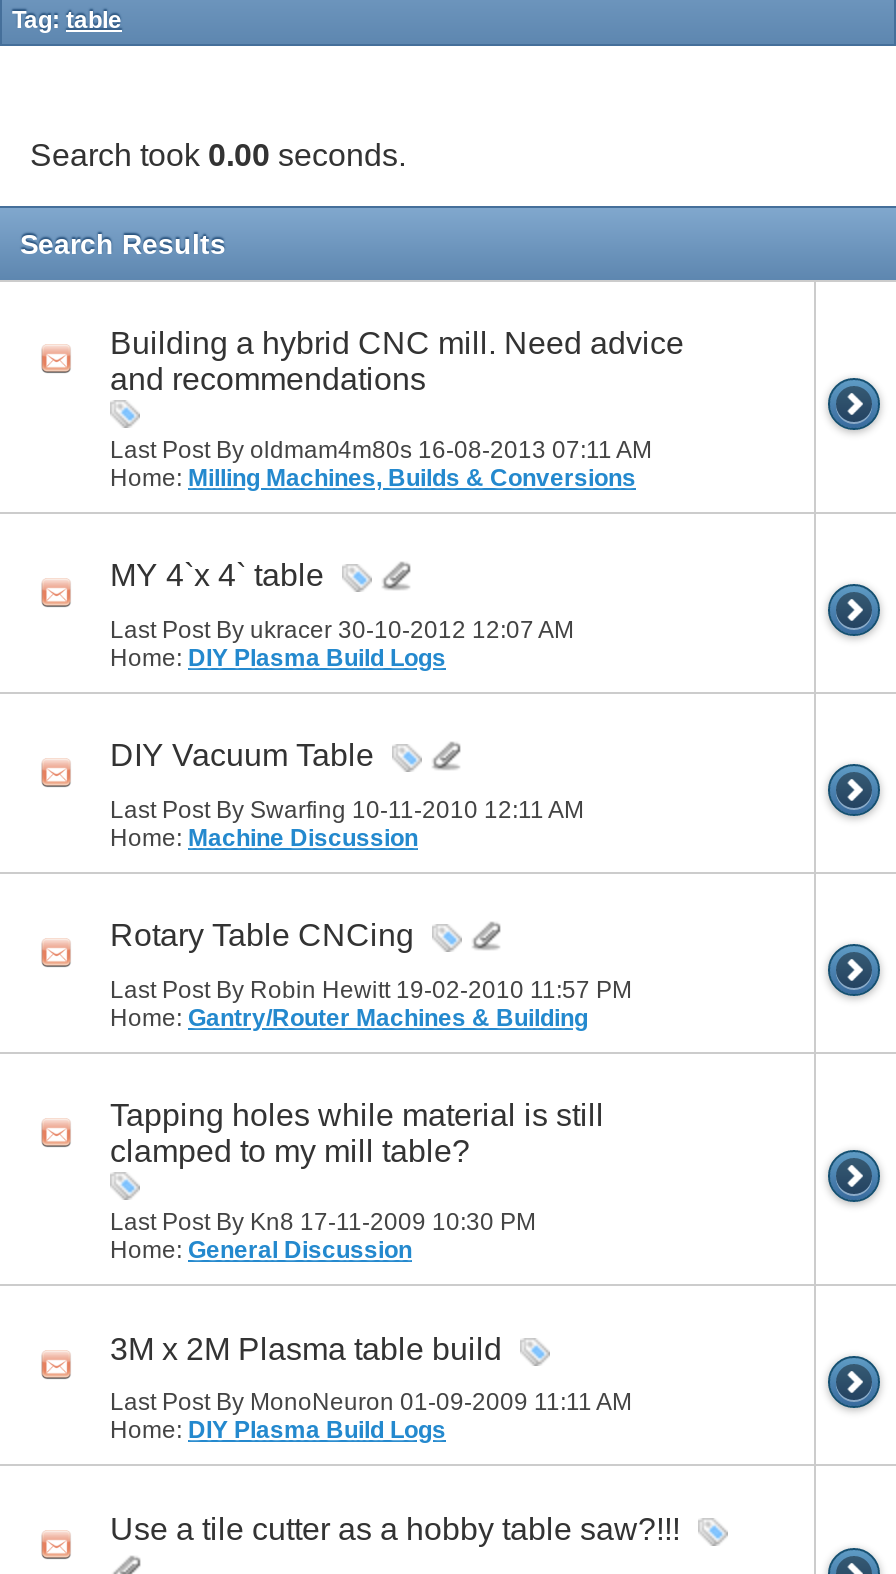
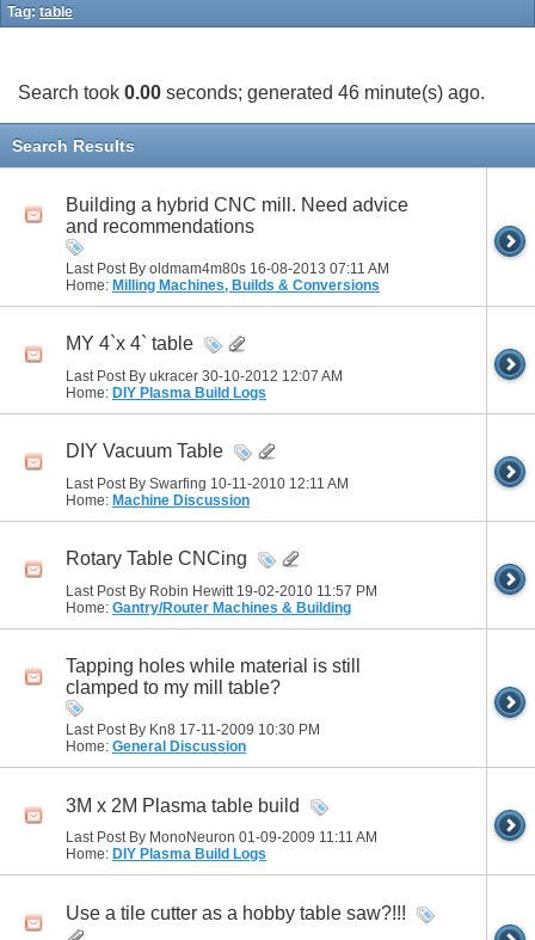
[30,138,406,172] Search took 0.00 seconds. -> [18,82,485,103] Search took 0.00 seconds; generated 46 minute(s) ago.

